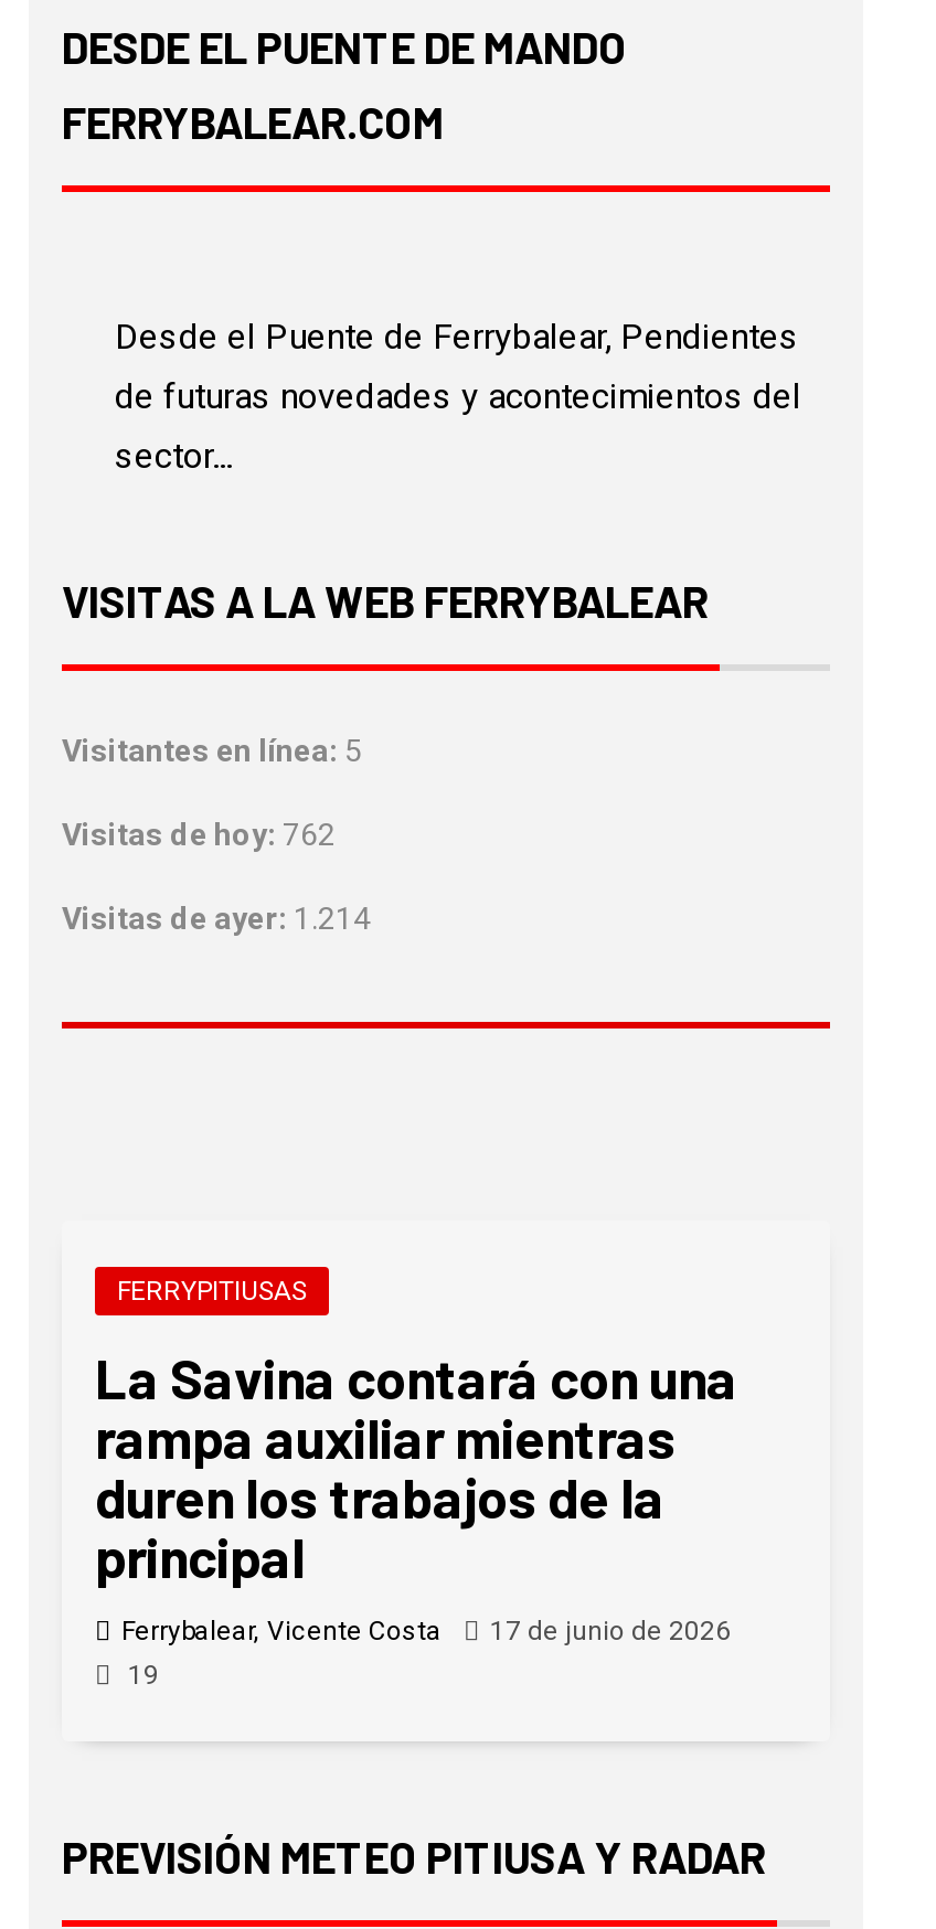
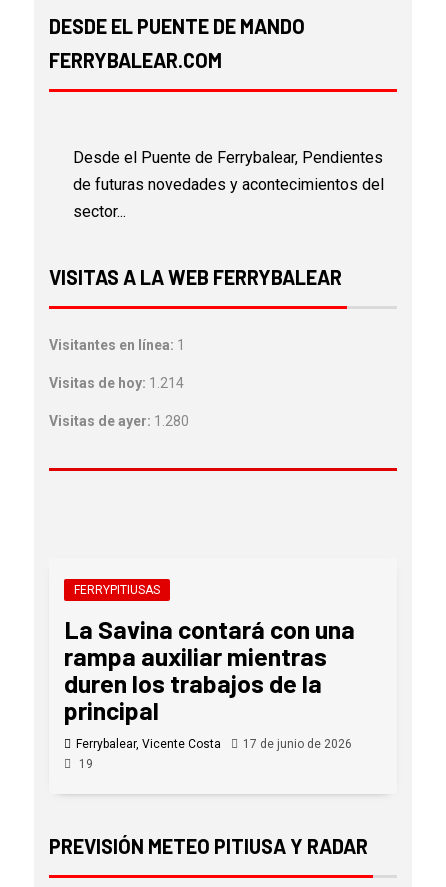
[62,733,362,769] Visitantes en línea: 5 -> [49,337,185,353] Visitantes en línea: 1
[62,817,336,853] Visitas de hoy: 762 -> [49,375,184,391] Visitas de hoy: 1.214
[62,901,371,936] Visitas de ayer: 1.214 -> [49,413,189,429] Visitas de ayer: 1.280

